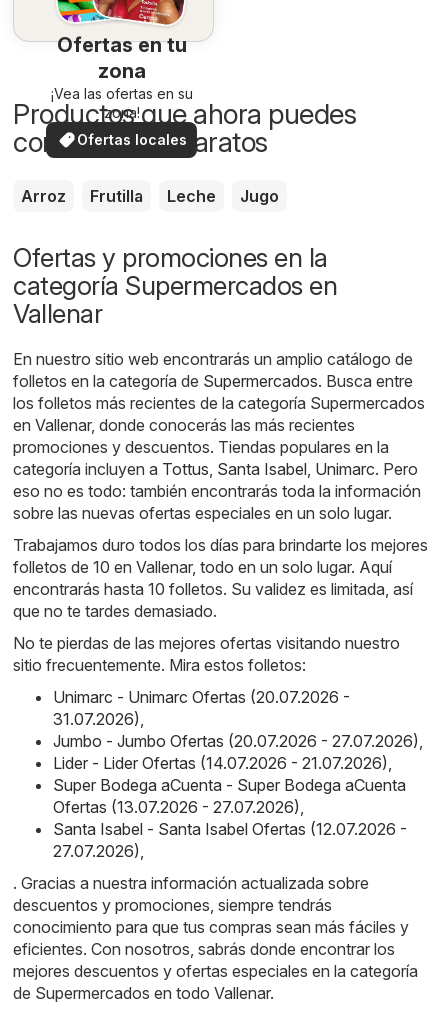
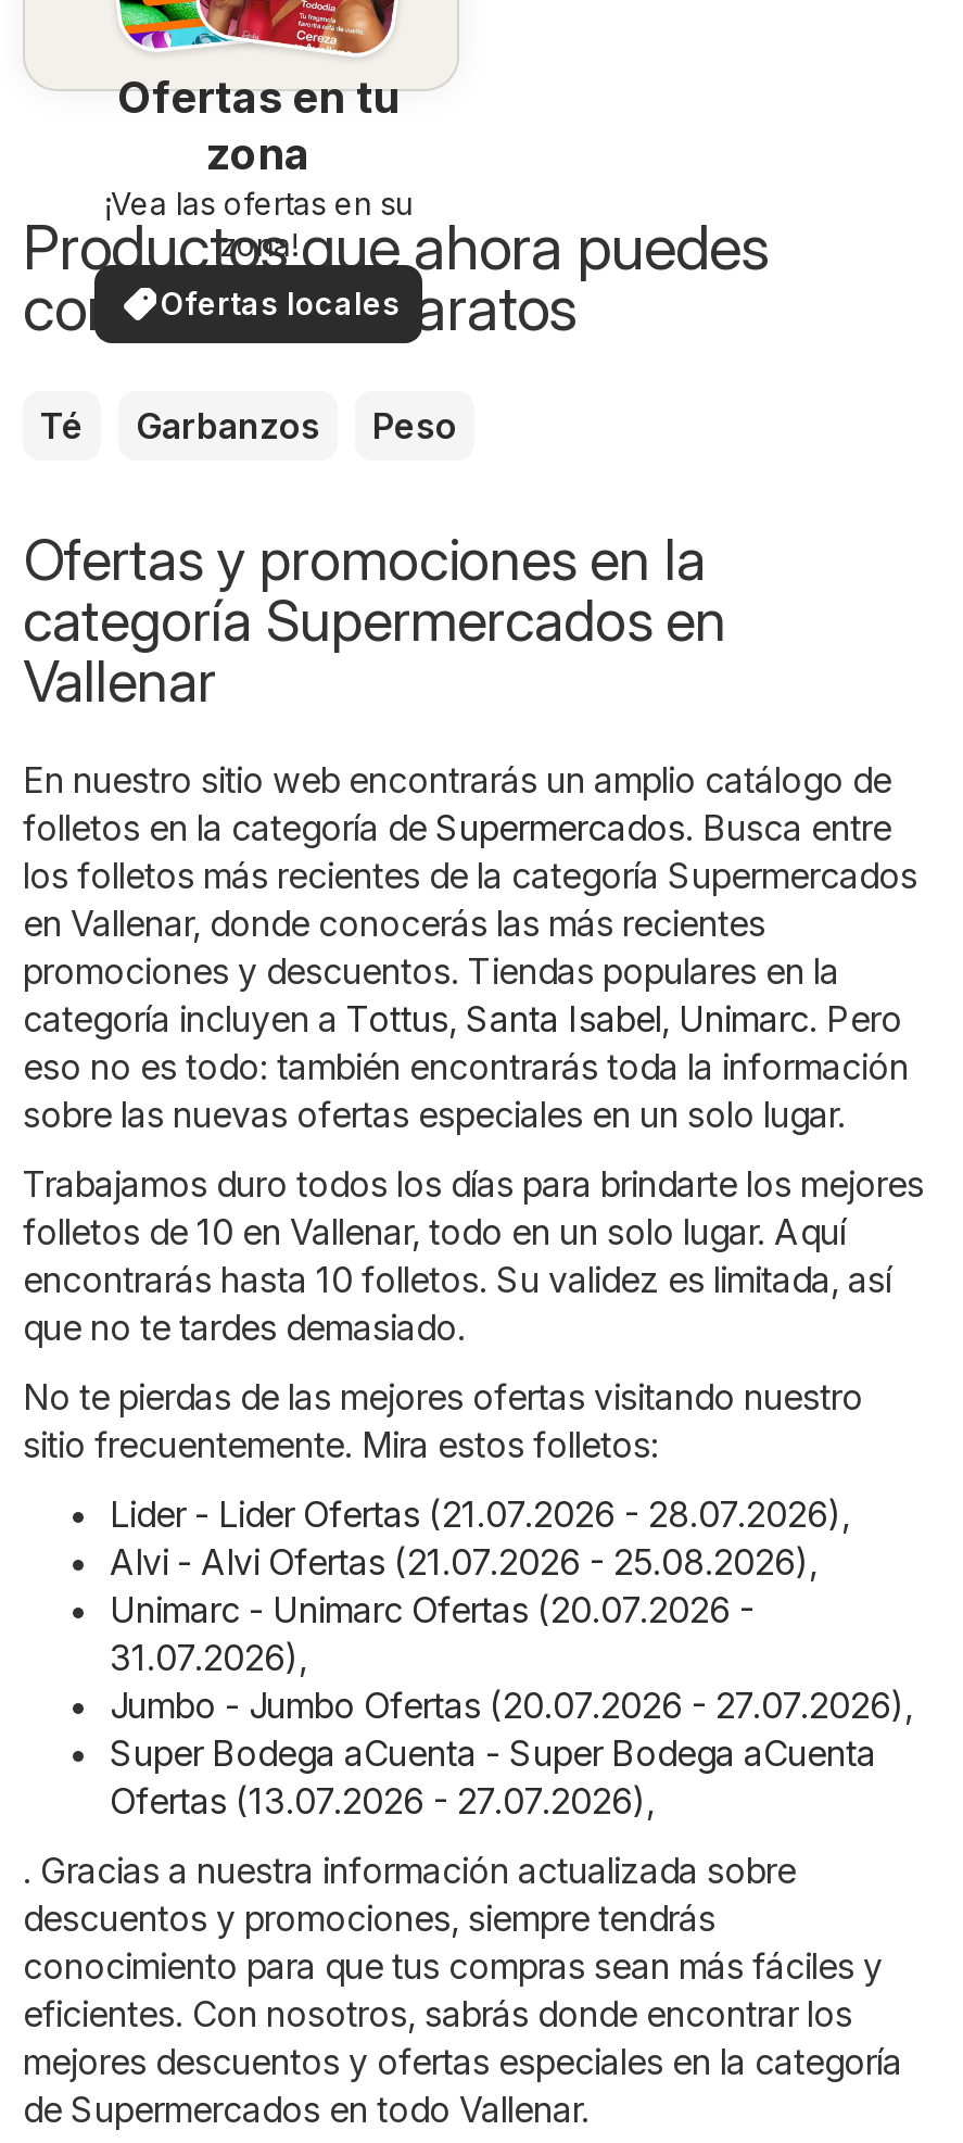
[21,186,279,206] Arroz | Frutilla | Leche | Jugo -> [40,404,457,447] Té | Garbanzos | Peso
none -> [110,1492,850,1583] Lider - Lider Ofertas (21.07.2026 - 28.07.2026), | Alvi - Alvi Ofertas (21.07.2026 - 25.08.2026),
moved [53,687,423,751] -> [110,1588,913,1727]: Unimarc - Unimarc Ofertas (20.07.2026 - | 31.07.2026), | Jumbo - Jumbo Ofertas (20.07.2026 - 27.07.2026),
[53,753,392,773] Lider - Lider Ofertas (14.07.2026 - 21.07.2026), -> none
moved [53,775,406,817] -> [110,1731,876,1822]: Super Bodega aCuenta - Super Bodega aCuenta | Ofertas (13.07.2026 - 27.07.2026),
[53,819,407,861] Santa Isabel - Santa Isabel Ofertas (12.07.2026 - | 27.07.2026), -> none

